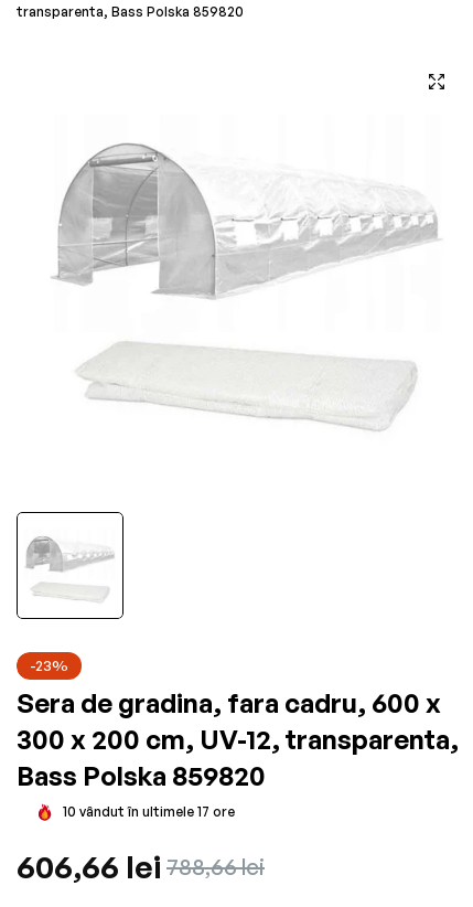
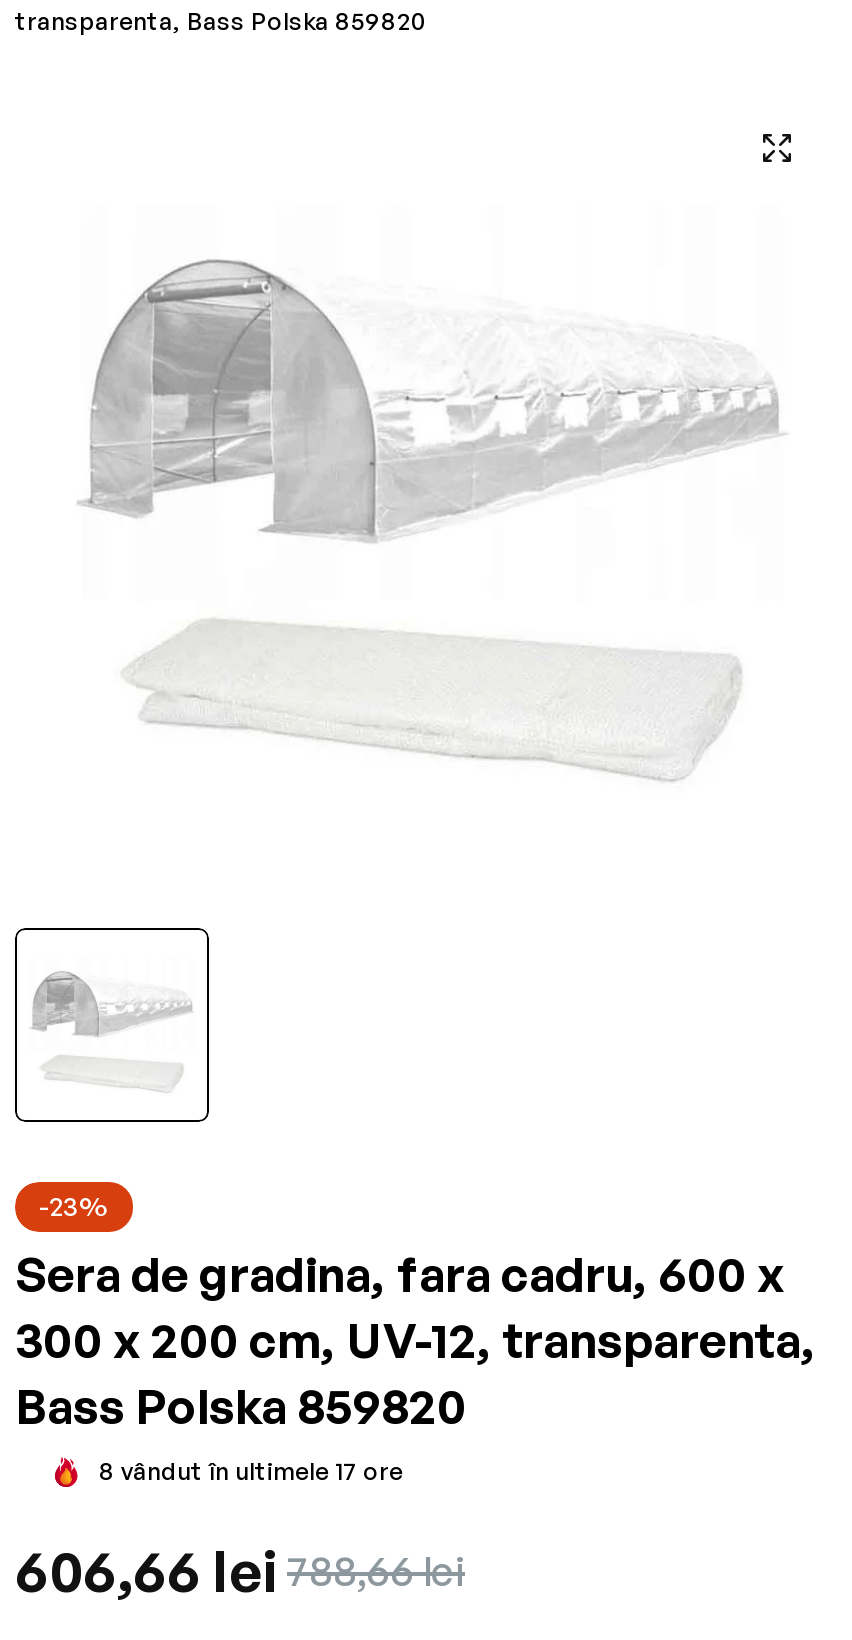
[63,803,235,820] 10 vândut în ultimele 17 ore -> [99,1456,403,1486] 8 vândut în ultimele 17 ore

